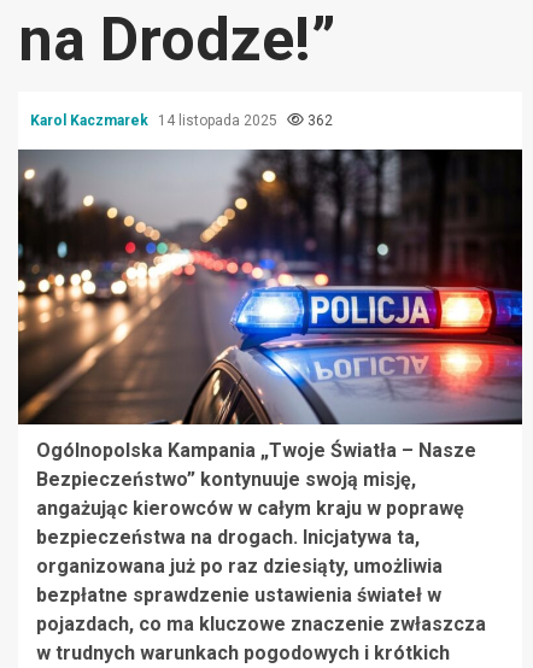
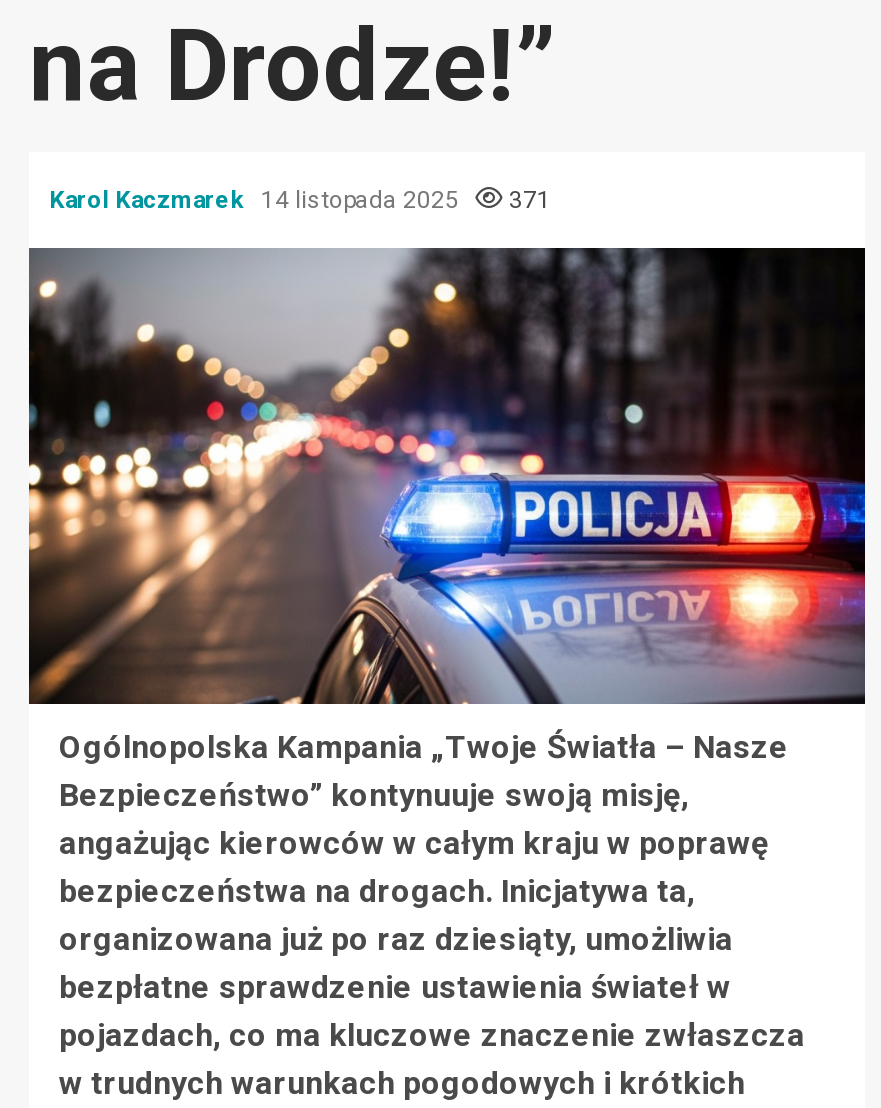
[30,112,333,129] Karol Kaczmarek 14 listopada 2025 362 -> [49,186,551,214] Karol Kaczmarek 14 listopada 2025 371

